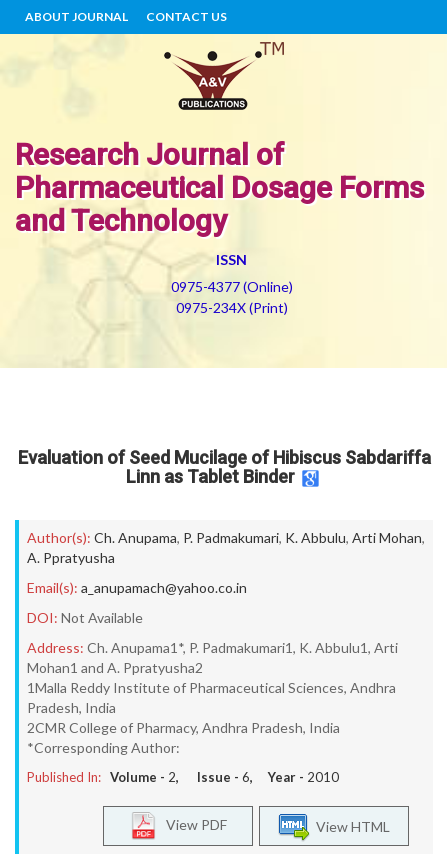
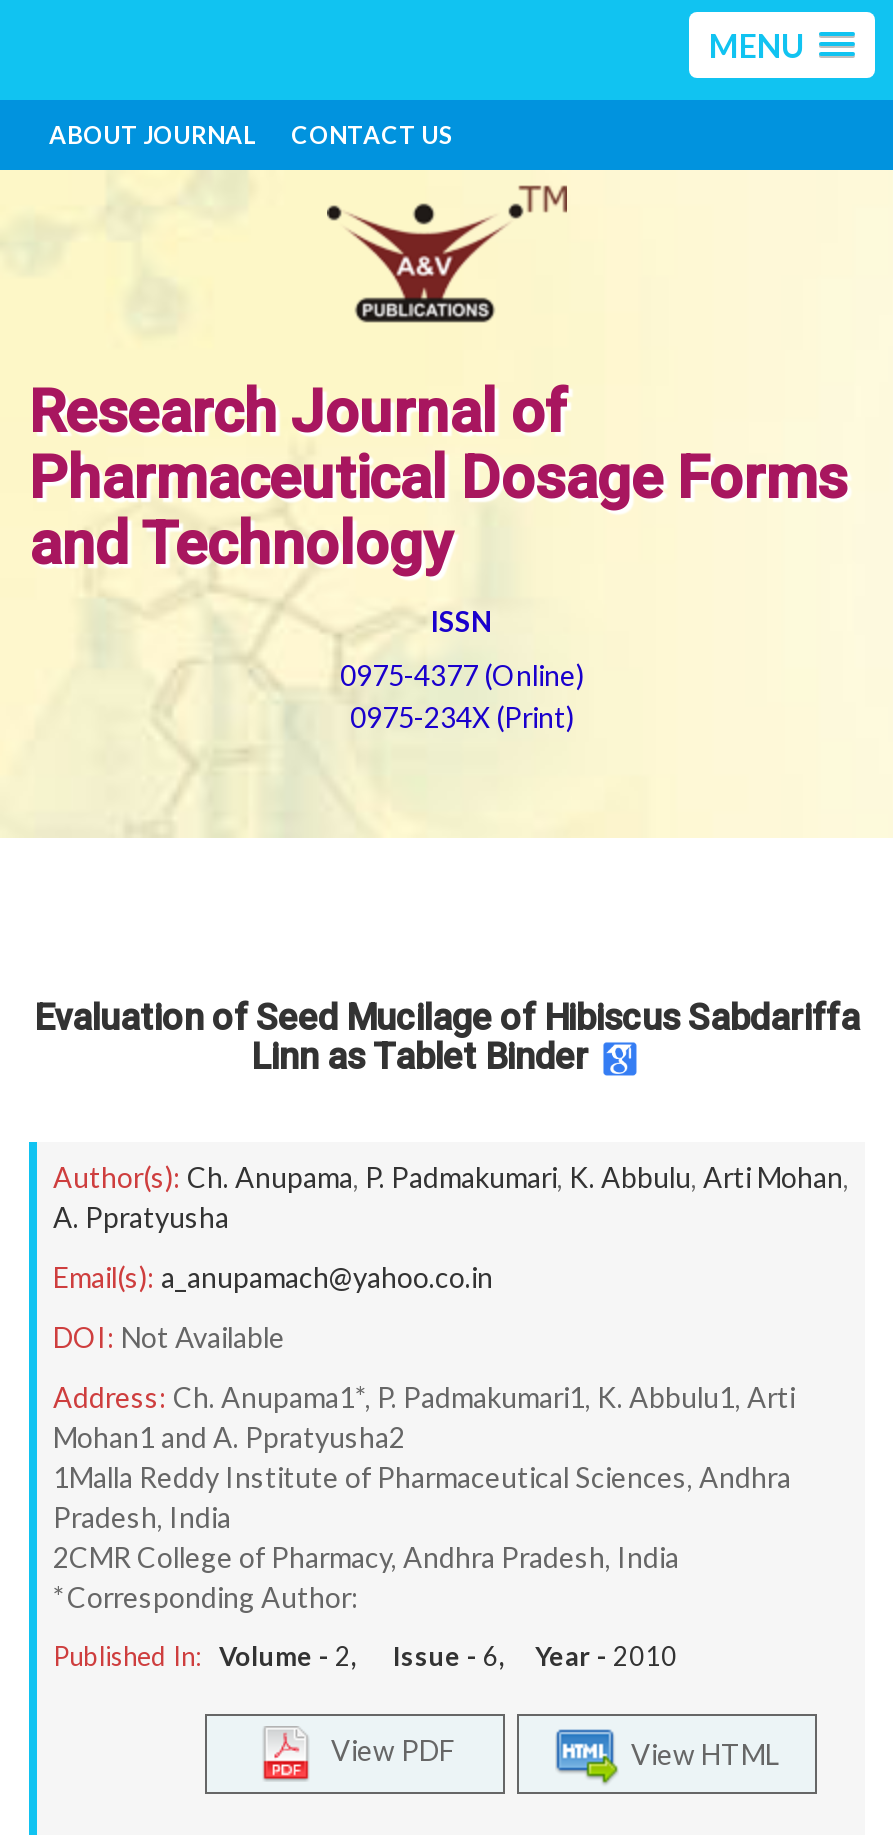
none -> [709,26,805,64] MENU

